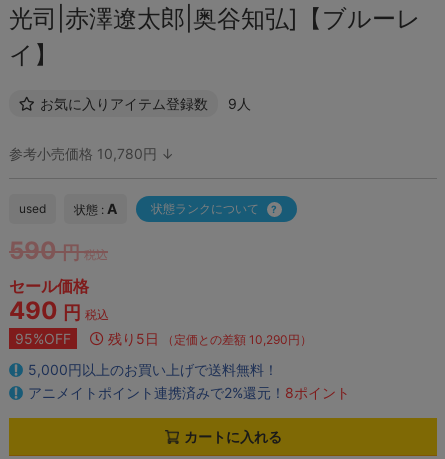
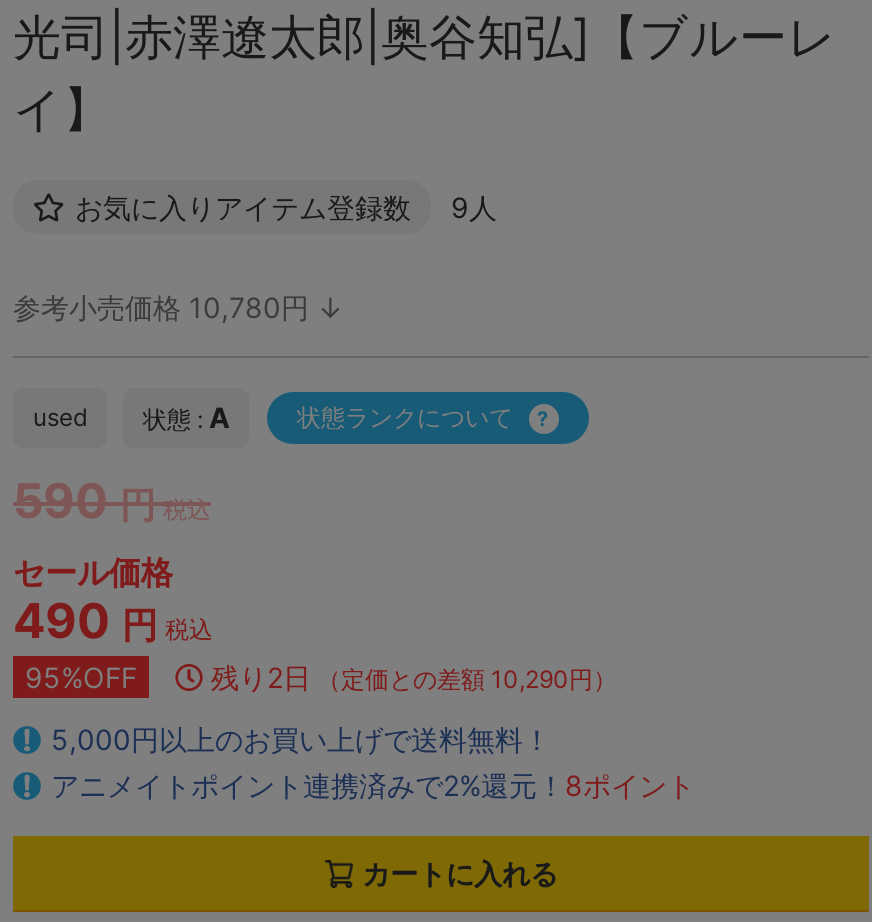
[104,329,312,346] 残り5日 （定価との差額 10,290円） -> [203,659,617,693] 残り2日 （定価との差額 10,290円）

